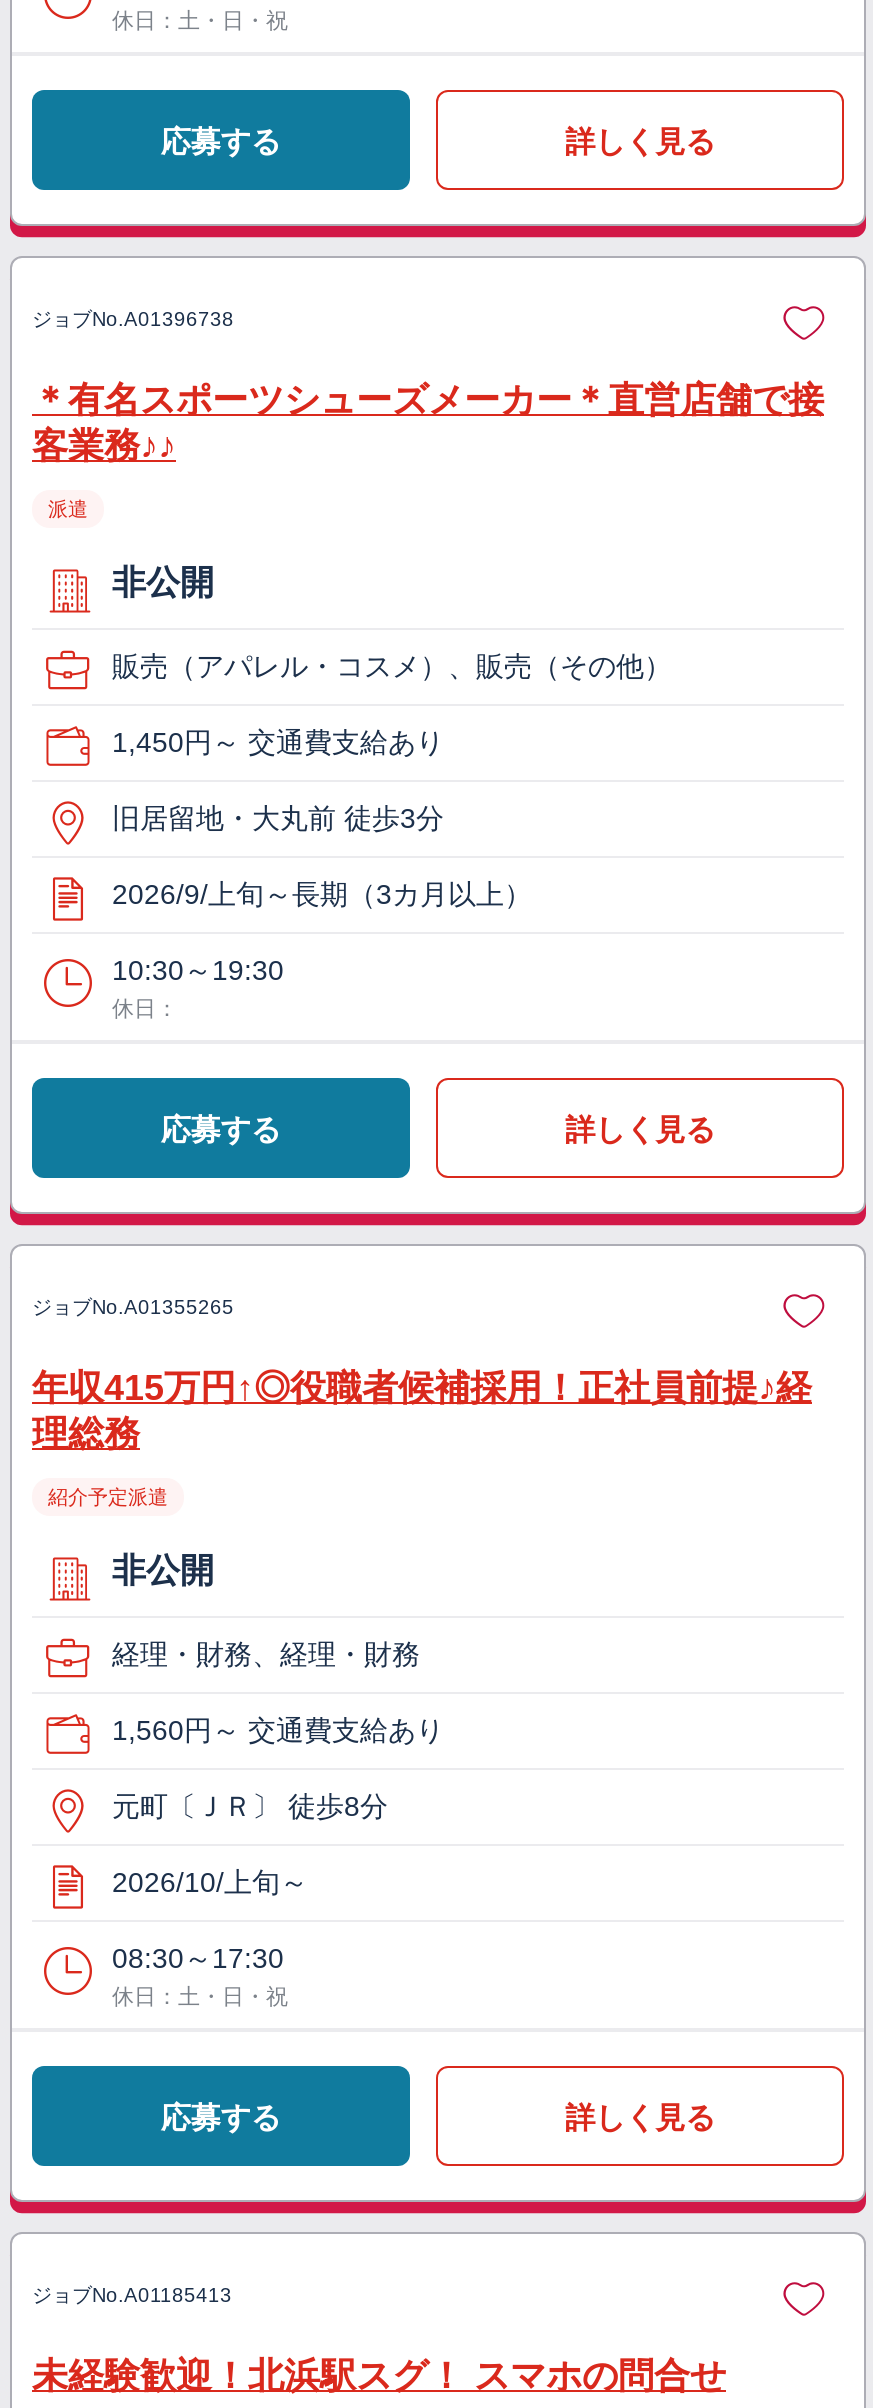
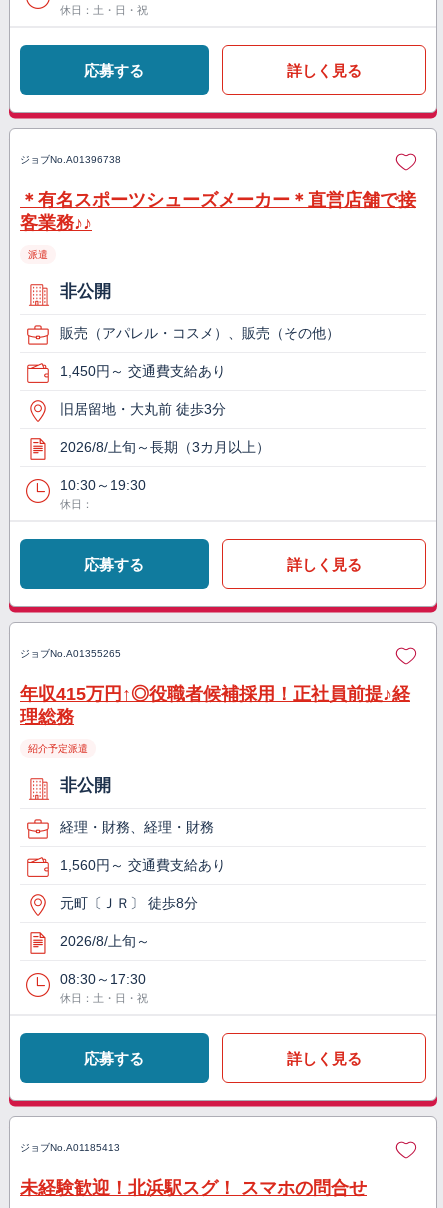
[112,879,532,911] 2026/9/上旬～長期（3カ月以上） -> [60,439,270,455] 2026/8/上旬～長期（3カ月以上）
[112,1867,308,1899] 2026/10/上旬～ -> [60,933,150,949] 2026/8/上旬～

